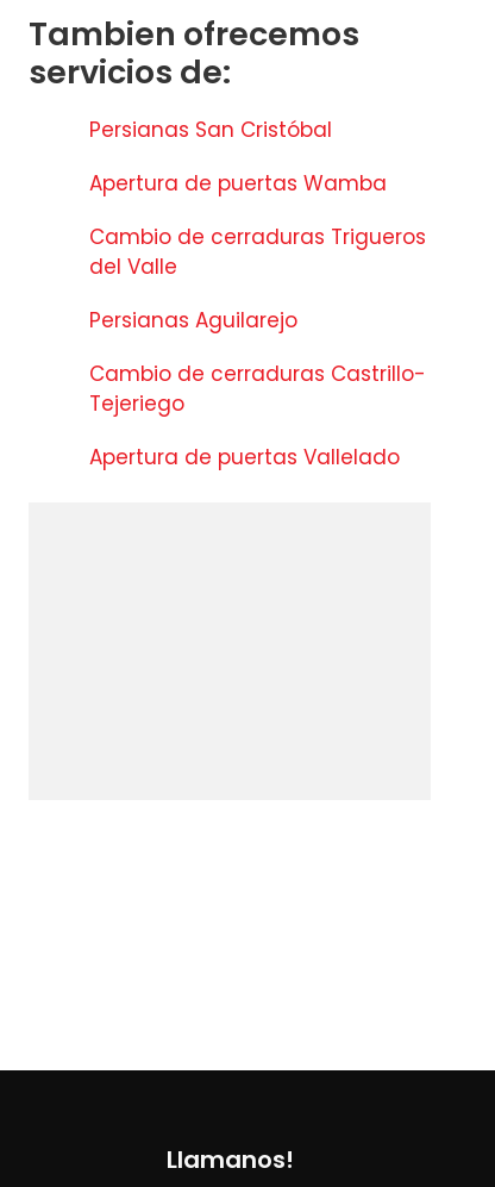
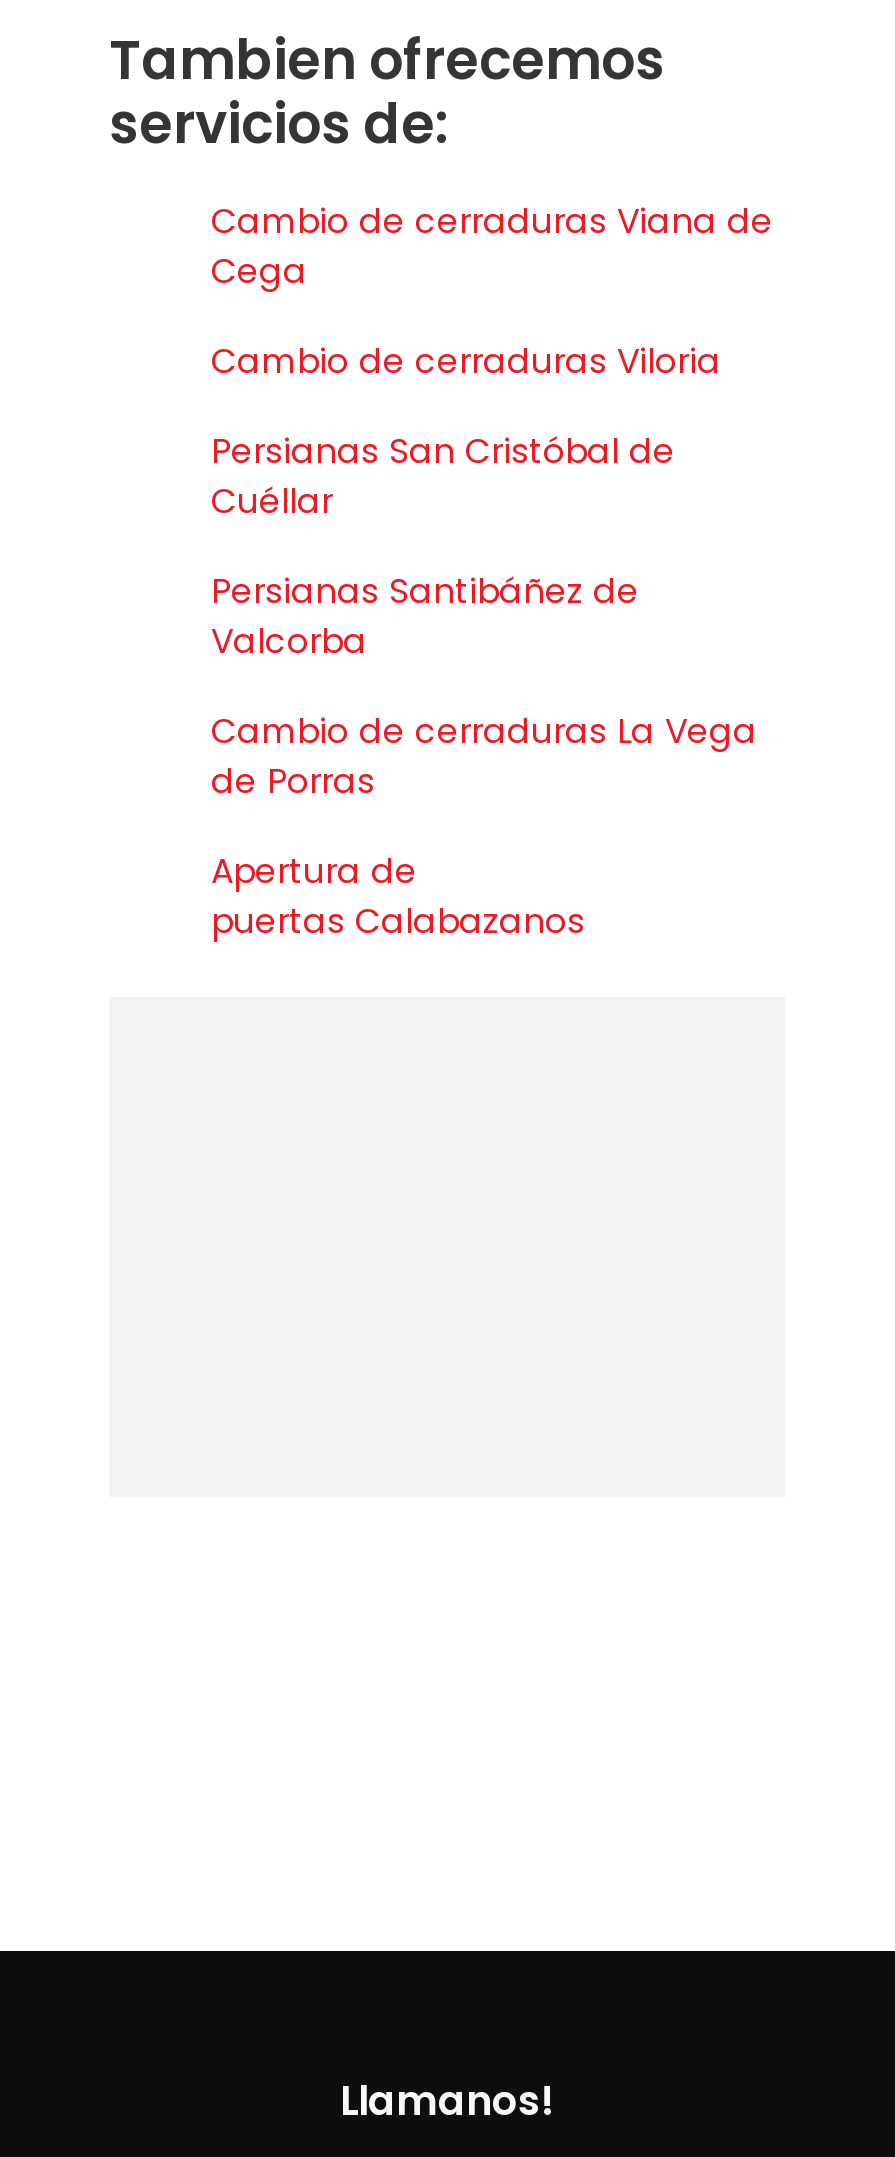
[89,115,338,144] Persianas San Cristóbal -> [211,196,773,294] Cambio de cerraduras Viana de | Cega
[89,169,393,197] Apertura de puertas Wamba -> [211,336,731,384] Cambio de cerraduras Viloria
[89,222,426,280] Cambio de cerraduras Trigueros | del Valle -> [211,426,675,524] Persianas San Cristóbal de | Cuéllar
[89,306,303,334] Persianas Aguilarejo -> [211,566,639,664] Persianas Santibáñez de | Valcorba
[89,359,426,417] Cambio de cerraduras Castrillo- | Tejeriego -> [211,706,757,804] Cambio de cerraduras La Vega | de Porras
[89,442,406,471] Apertura de puertas Vallelado -> [211,846,595,944] Apertura de | puertas Calabazanos

